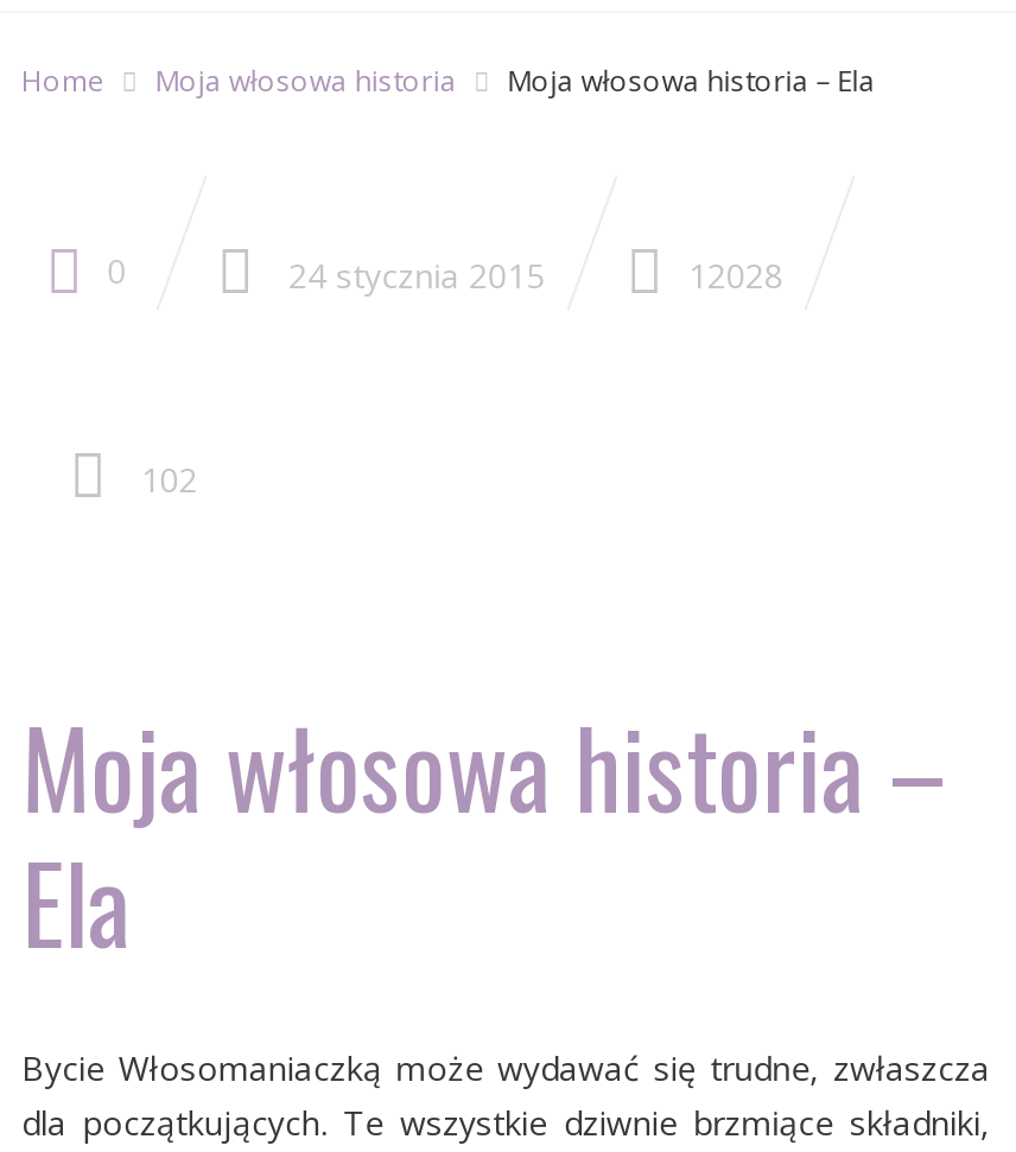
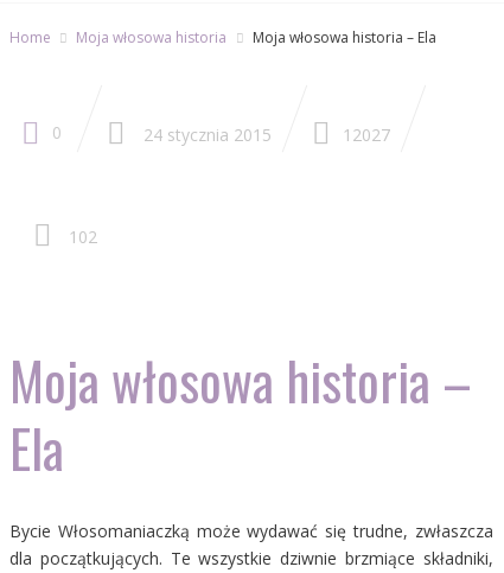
[688,252,783,297] 12028 -> [343,123,390,146] 12027

